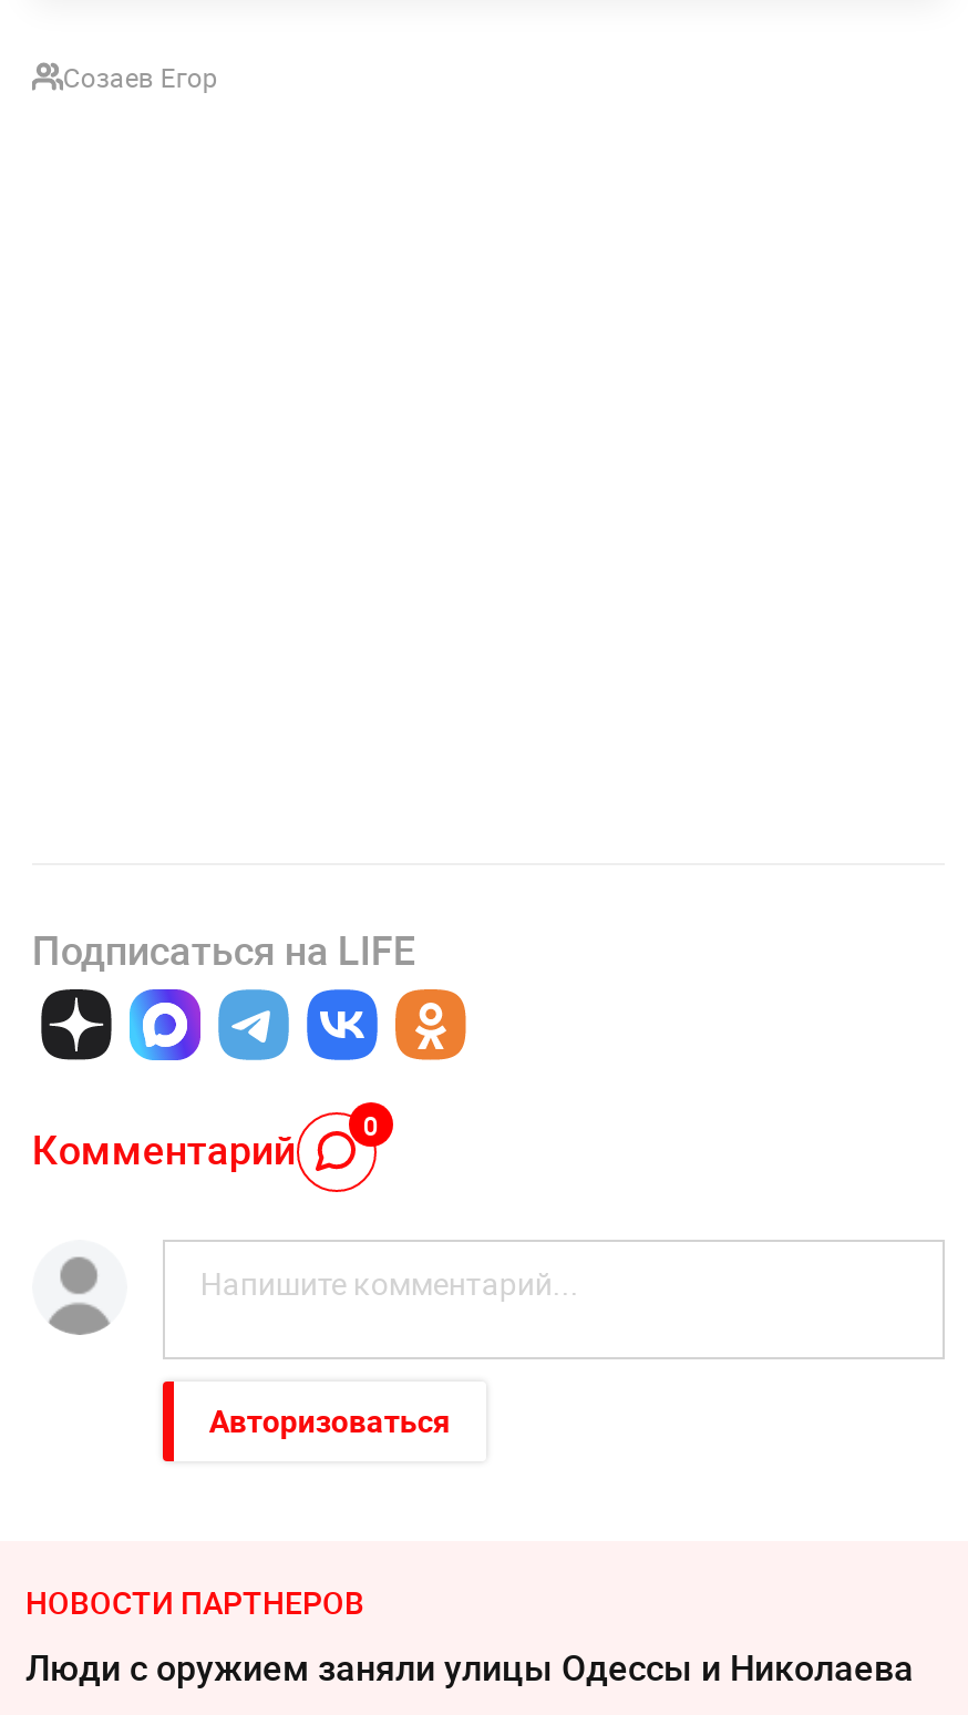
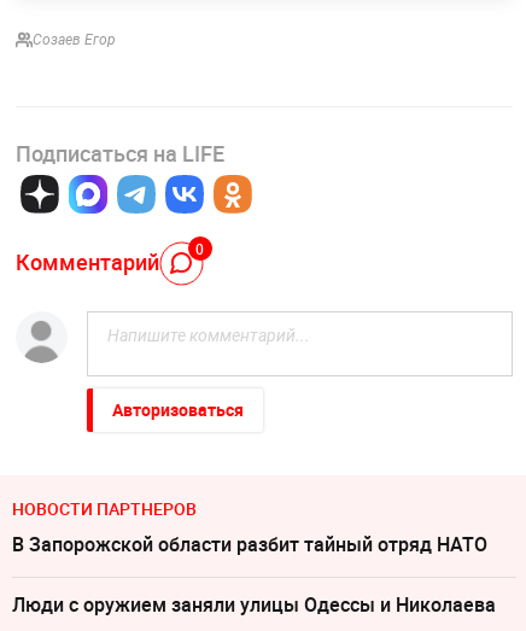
moved [25,924,451,1624] -> [12,139,244,520]: [image] | Подписаться на LIFE | Комментарий | 0 | Авторизоваться | НОВОСТИ ПАРТНЕРОВ
none -> [12,531,487,558] В Запорожской области разбит тайный отряд НАТО

